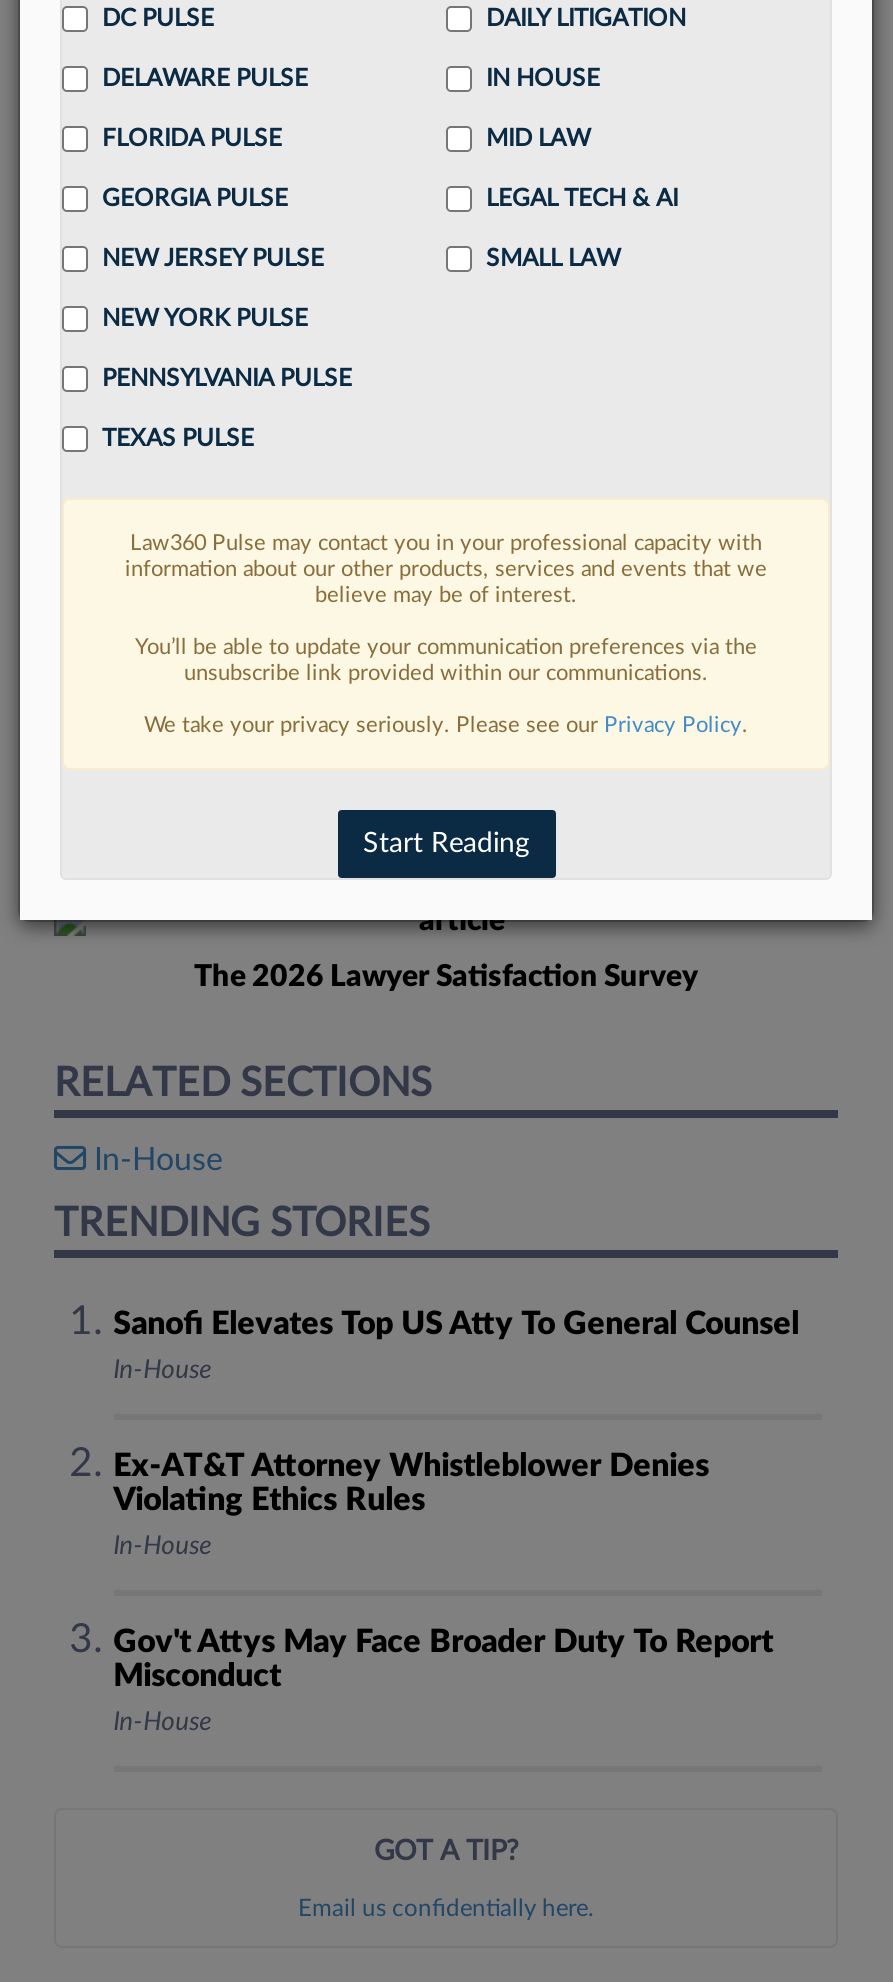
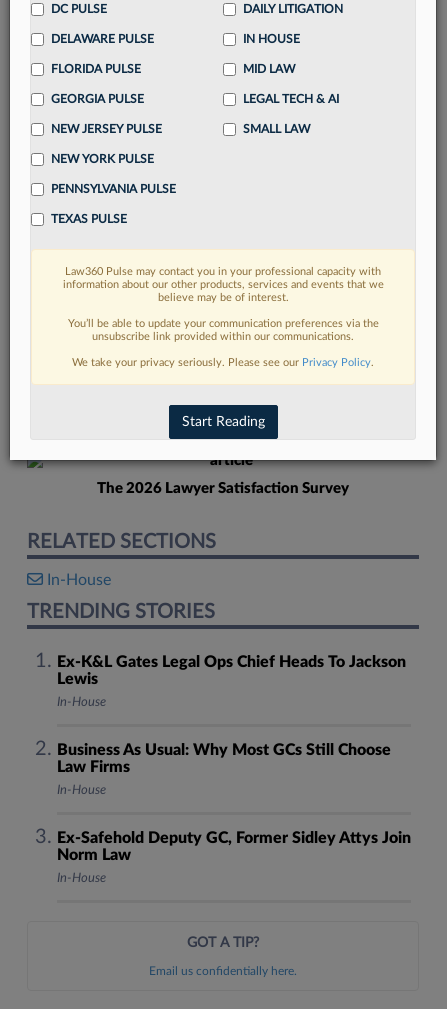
[113,1308,799,1340] Sanofi Elevates Top US Atty To General Counsel -> [57,654,406,687] Ex-K&L Gates Legal Ops Chief Heads To Jackson | Lewis
[113,1450,709,1516] Ex-AT&T Attorney Whistleblower Denies | Violating Ethics Rules -> [57,742,391,775] Business As Usual: Why Most GCs Still Choose | Law Firms
[113,1626,773,1692] Gov't Attys May Face Broader Duty To Report | Misconduct -> [57,830,411,863] Ex-Safehold Deputy GC, Former Sidley Attys Join | Norm Law

